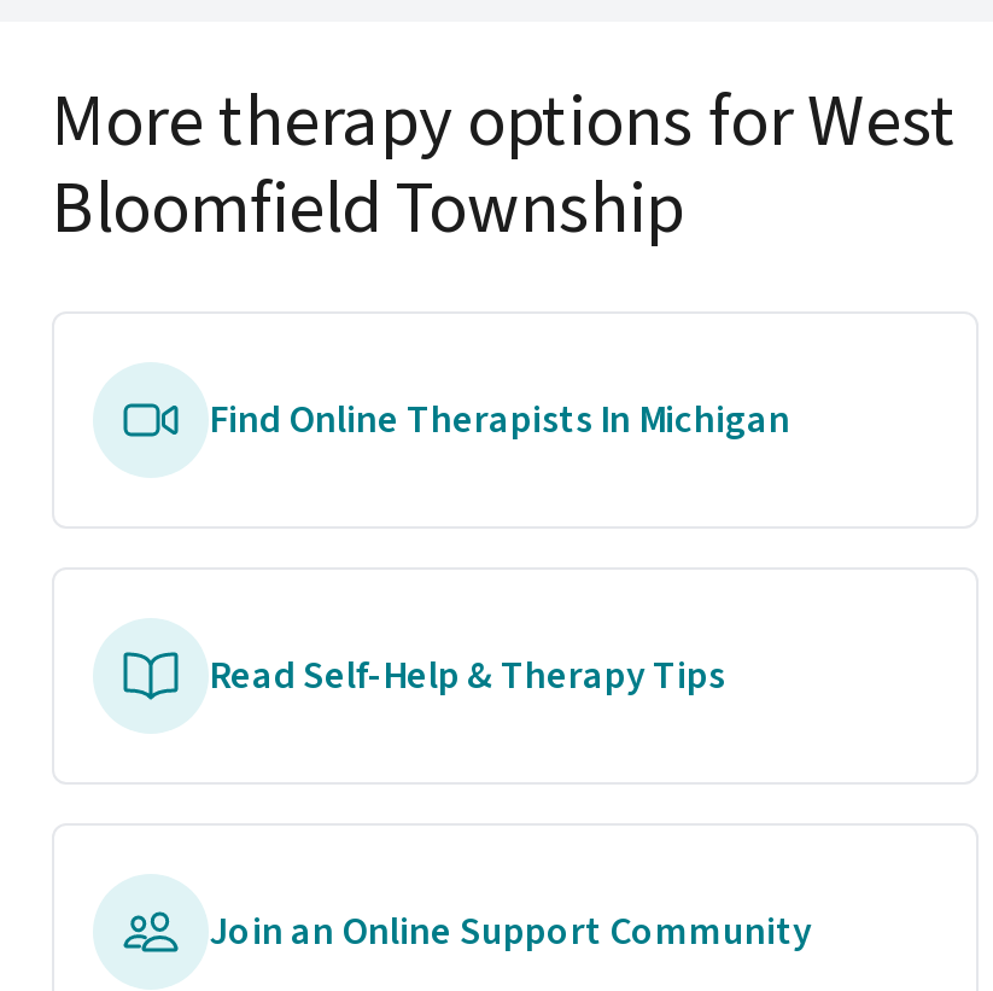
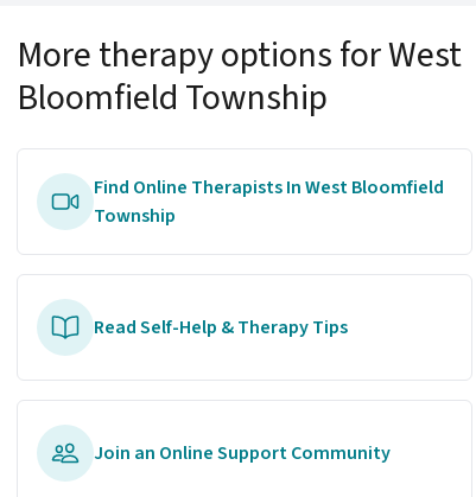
[209,393,790,446] Find Online Therapists In Michigan -> [94,175,444,229] Find Online Therapists In West Bloomfield | Township

